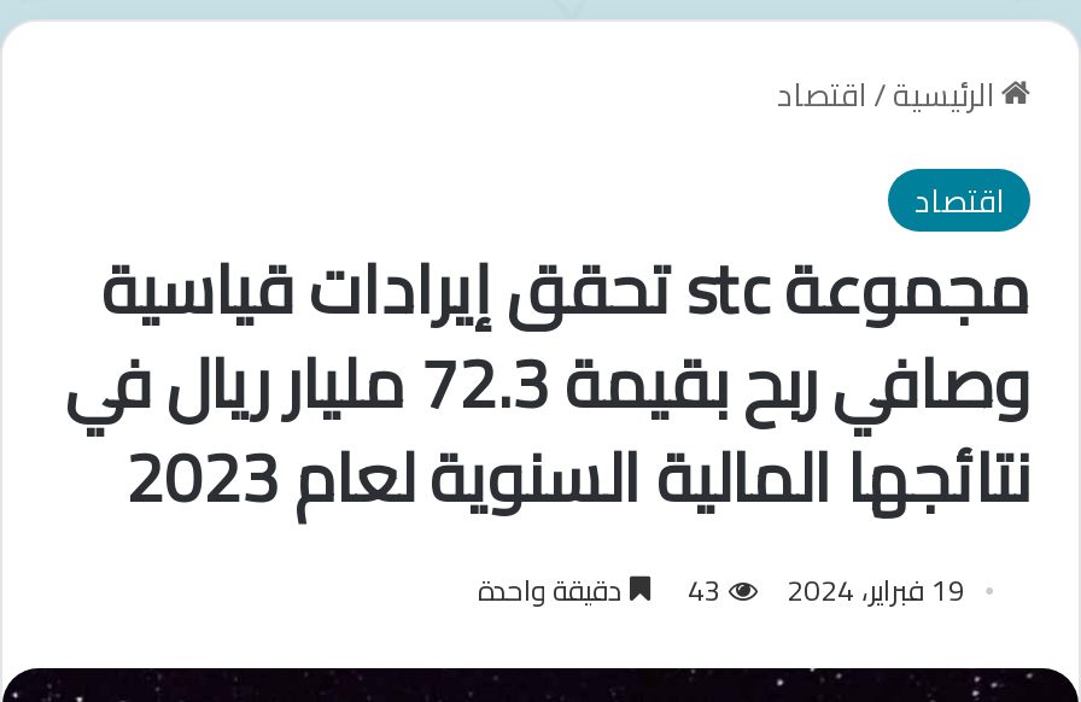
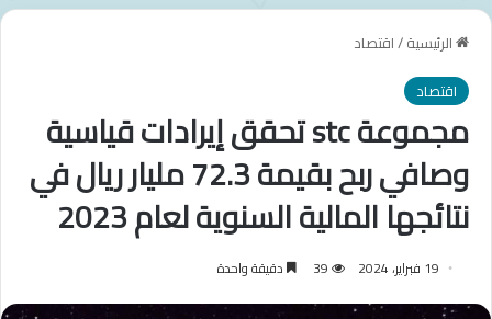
[478,562,721,618] 43 دقيقة واحدة -> [217,255,328,281] 39 دقيقة واحدة

